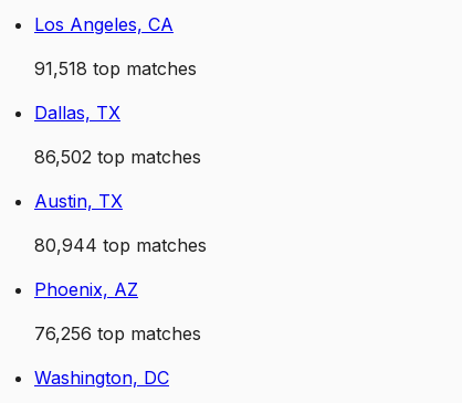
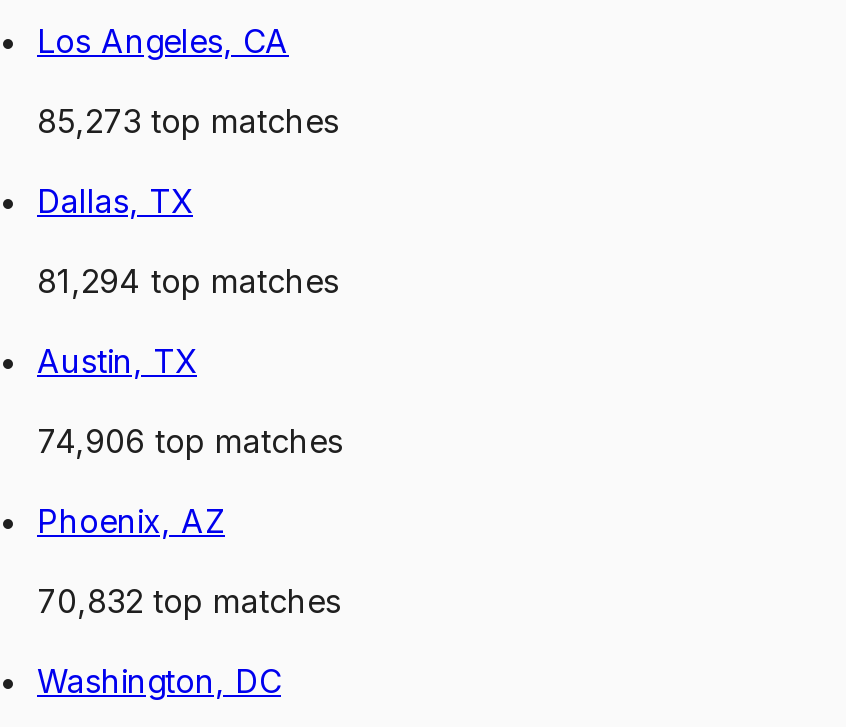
[34,58,197,80] 91,518 top matches -> [37,101,339,141] 85,273 top matches
[34,146,201,168] 86,502 top matches -> [37,261,339,301] 81,294 top matches
[34,234,207,256] 80,944 top matches -> [37,421,343,461] 74,906 top matches
[34,323,201,345] 76,256 top matches -> [37,581,341,621] 70,832 top matches

